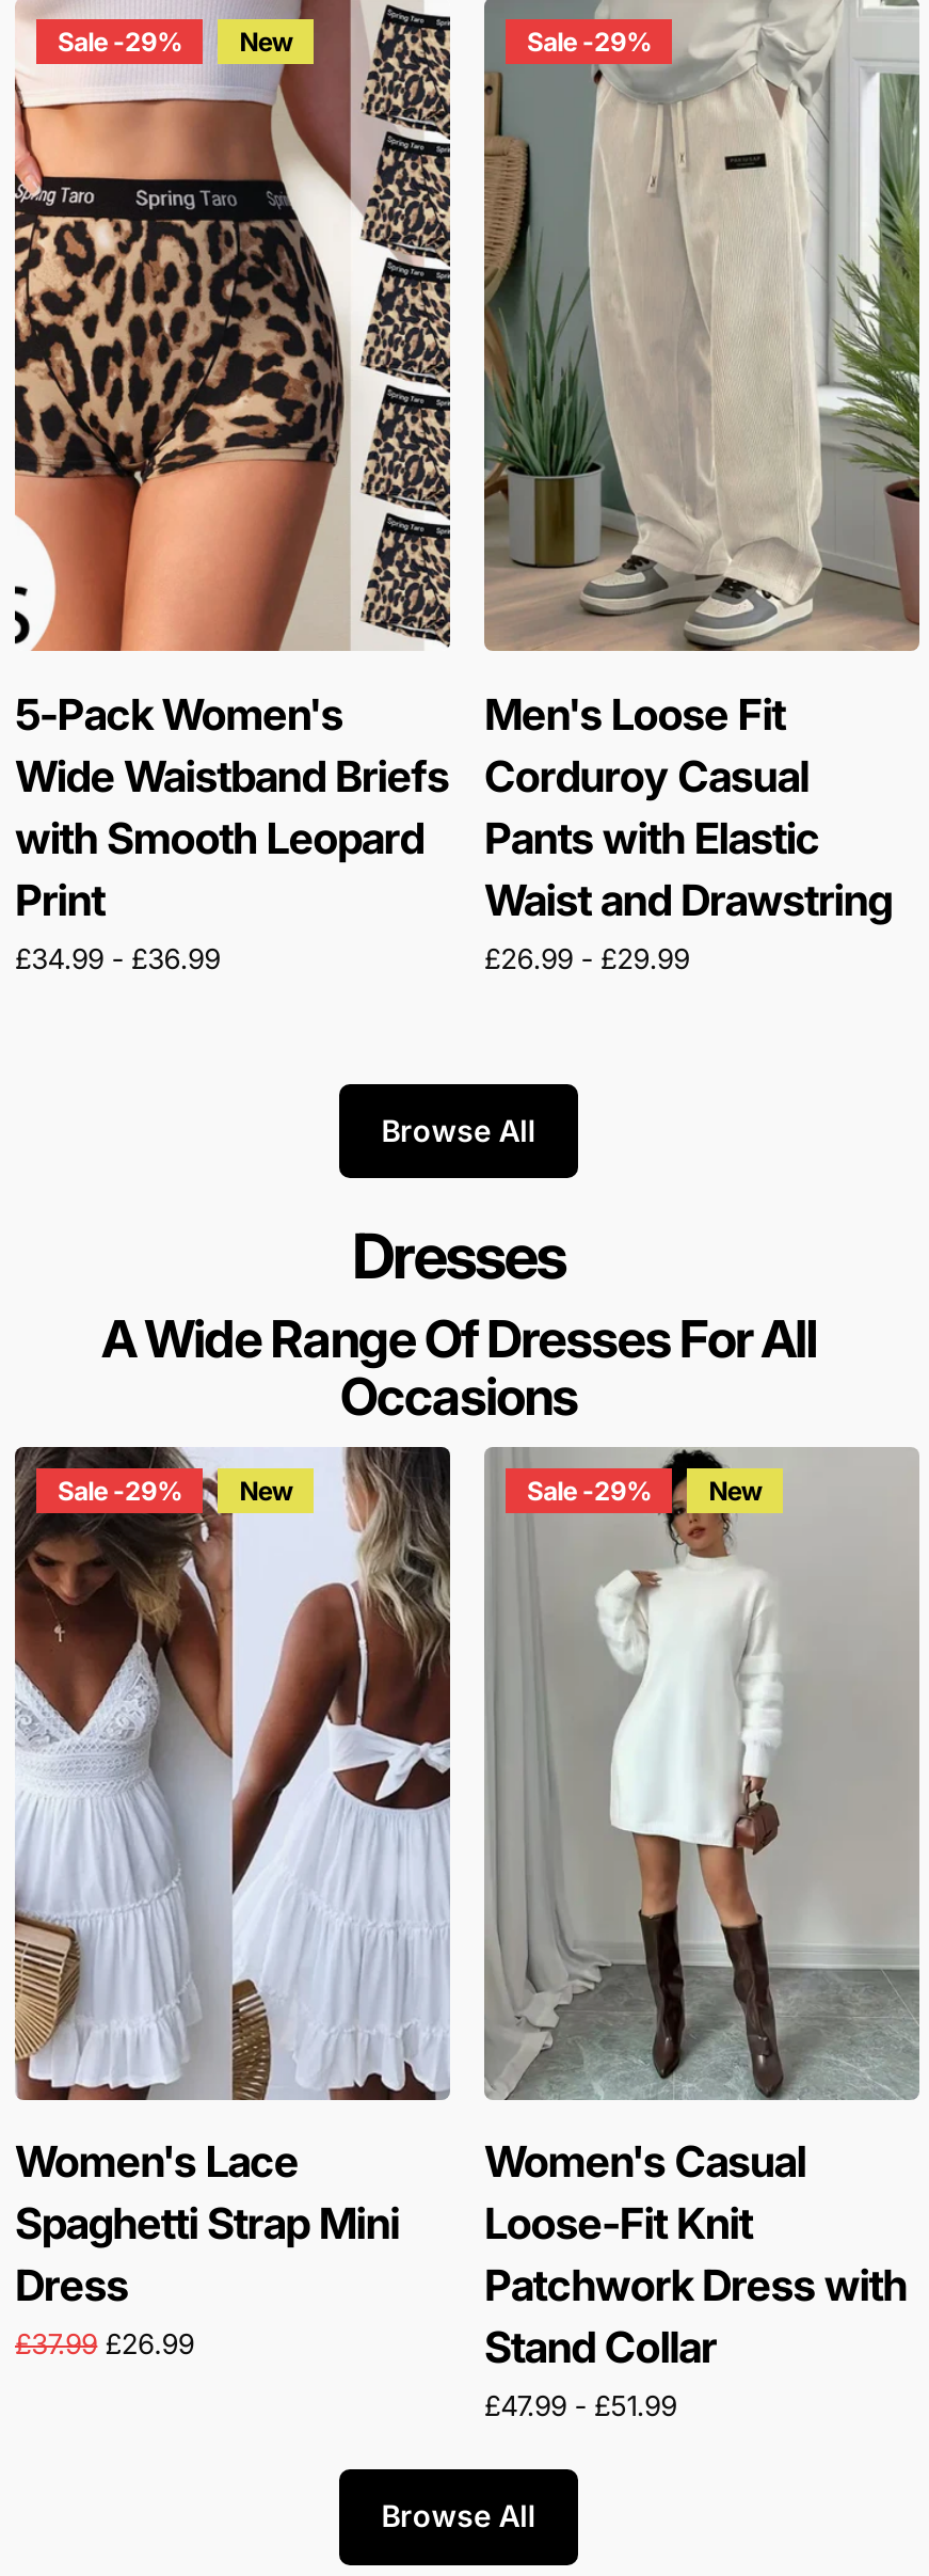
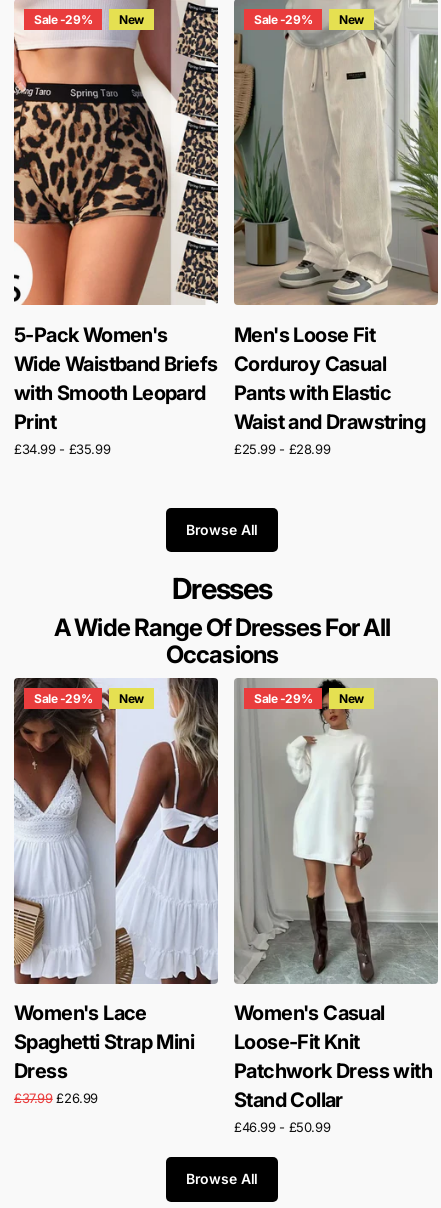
none -> [339,12,364,27] New
[15,940,220,974] £34.99 - £36.99 -> [14,441,110,457] £34.99 - £35.99
[484,940,689,974] £26.99 - £29.99 -> [234,441,330,457] £25.99 - £28.99
[484,2388,677,2422] £47.99 - £51.99 -> [234,1119,330,1135] £46.99 - £50.99

